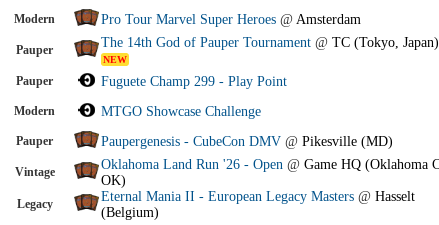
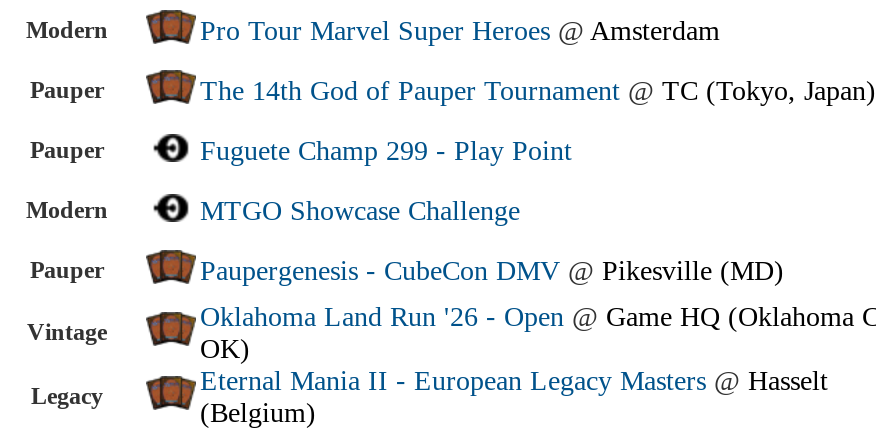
[103,54,127,65] NEW -> none

